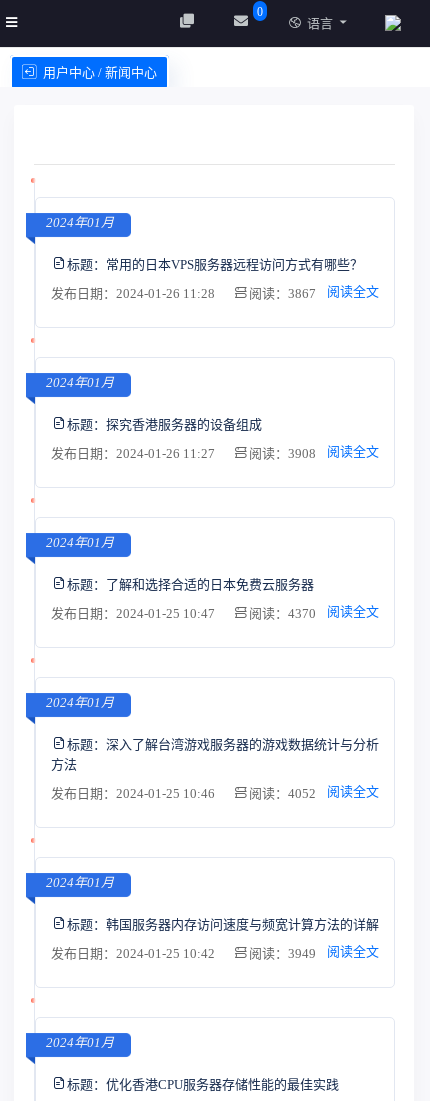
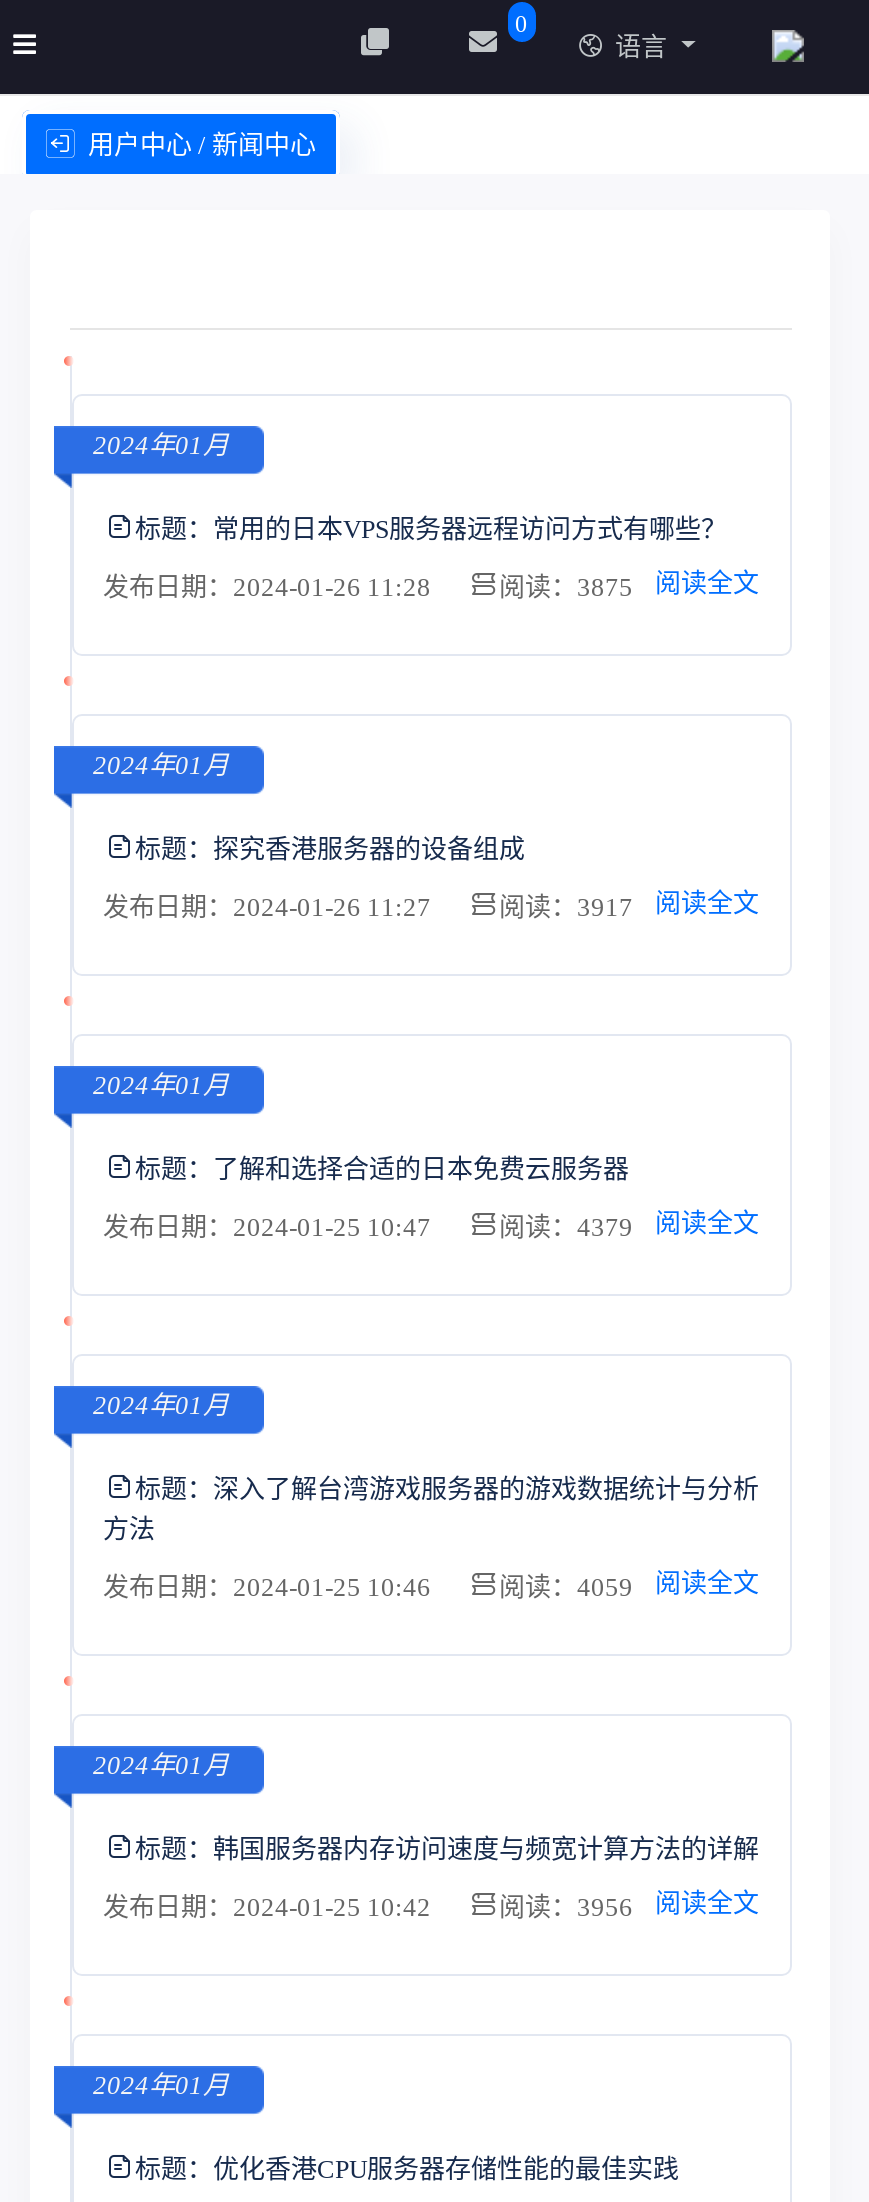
[248,284,378,301] 阅读：3867 阅读全文 -> [499,568,759,602] 阅读：3875 阅读全文
[248,444,378,461] 阅读：3908 阅读全文 -> [499,888,759,922] 阅读：3917 阅读全文
[248,604,378,621] 阅读：4370 阅读全文 -> [499,1208,759,1242] 阅读：4379 阅读全文
[248,784,378,801] 阅读：4052 阅读全文 -> [499,1568,759,1602] 阅读：4059 阅读全文
[248,944,378,961] 阅读：3949 阅读全文 -> [499,1888,759,1922] 阅读：3956 阅读全文

